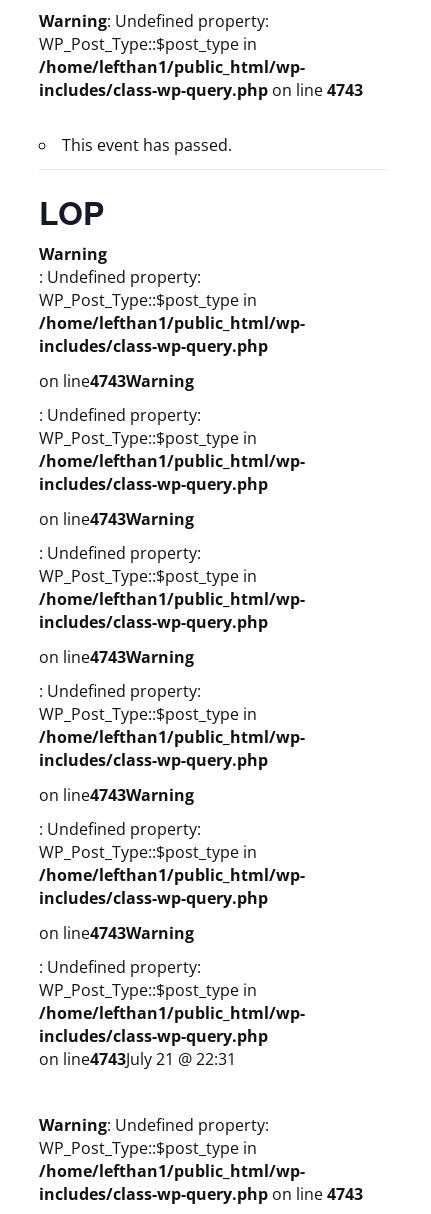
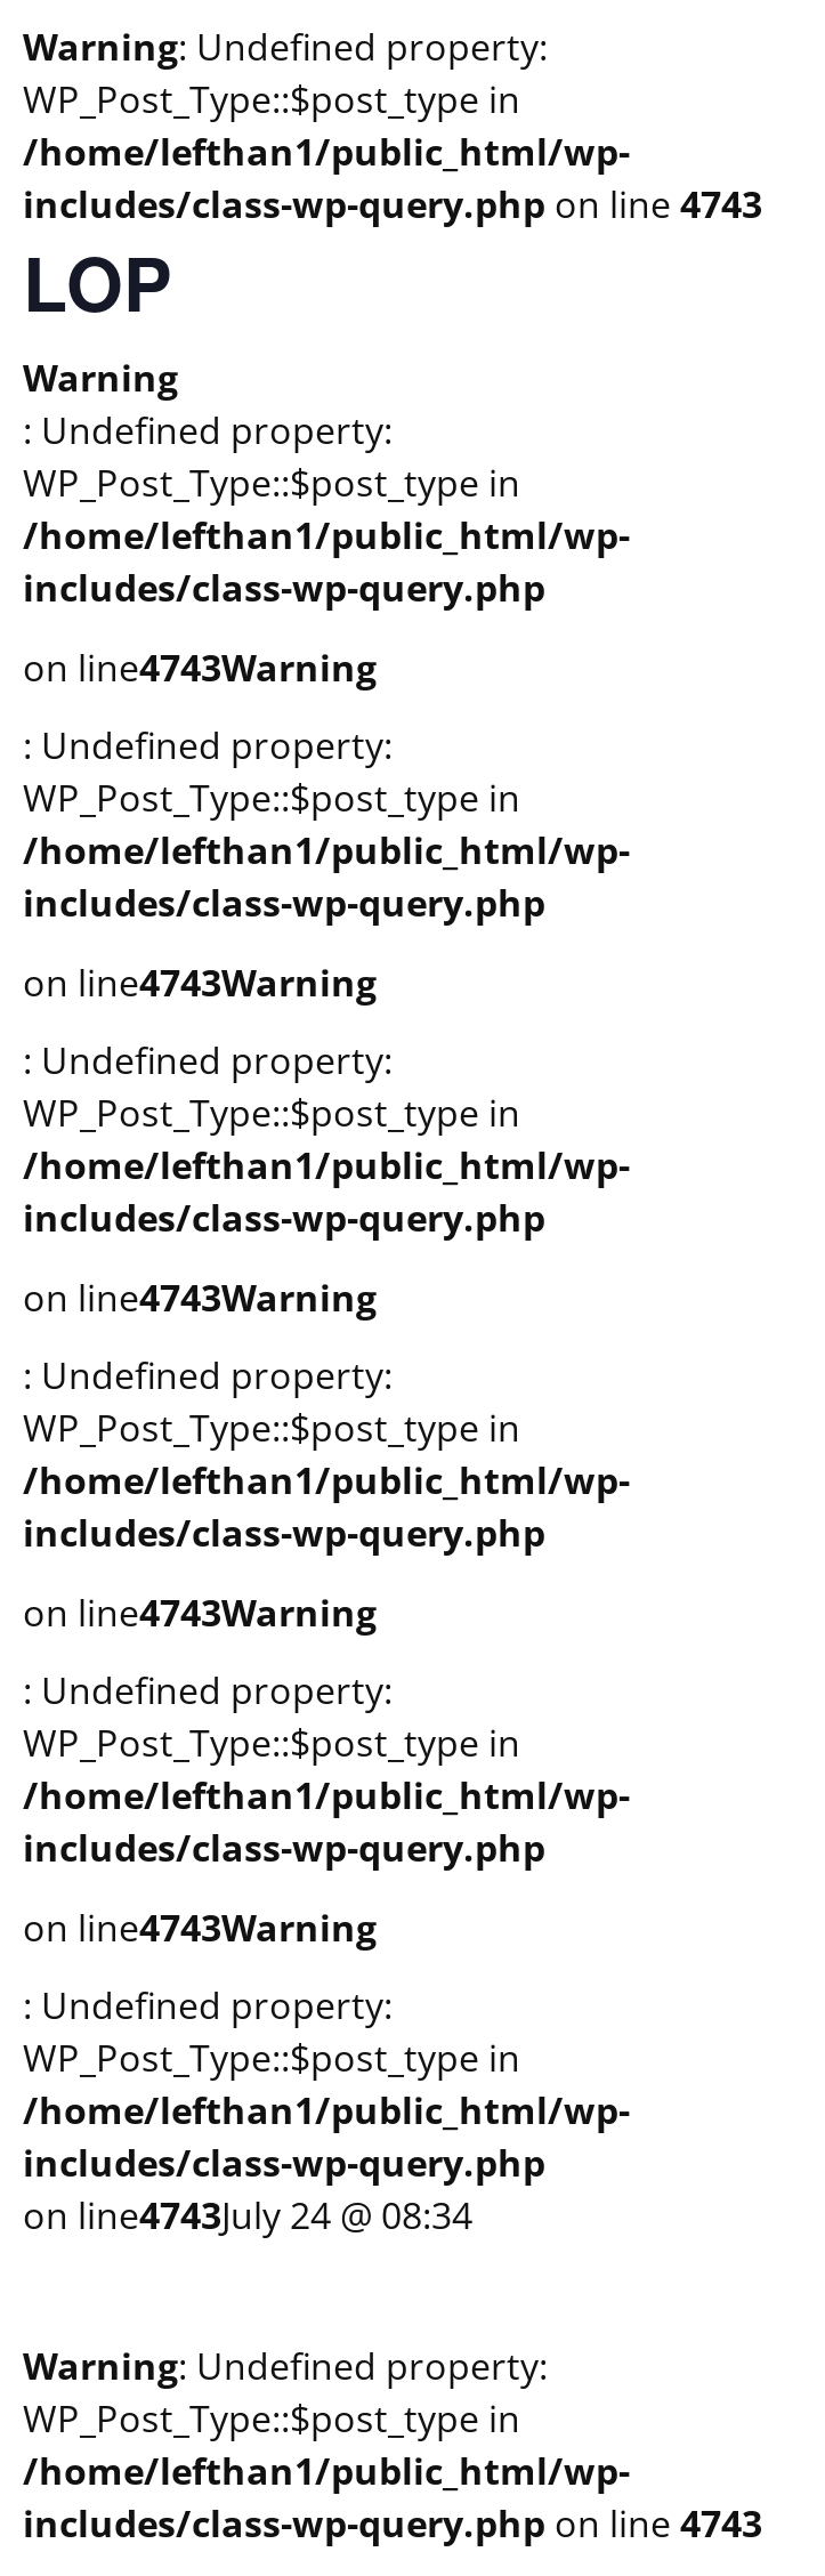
[62,134,232,156] This event has passed. -> none
[39,1048,236,1070] on line4743July 21 @ 22:31 -> [23,2190,472,2240] on line4743July 24 @ 08:34

